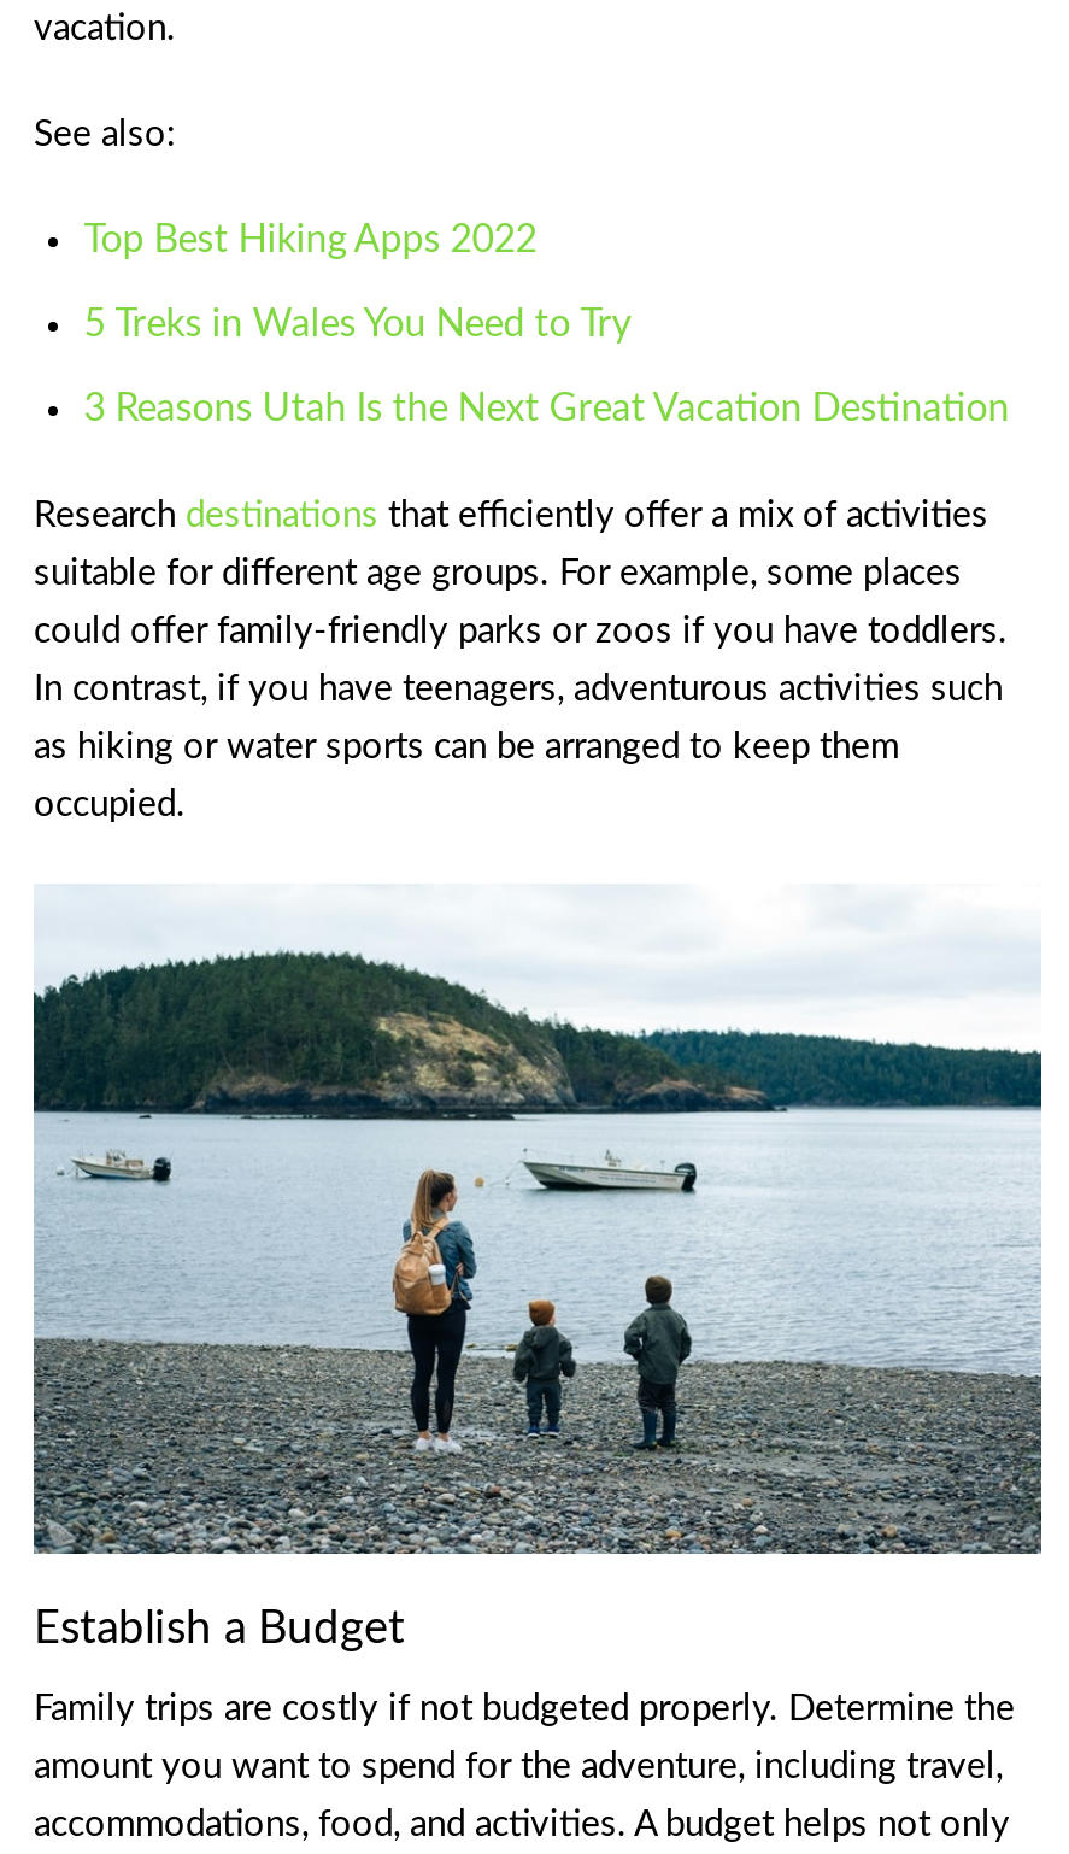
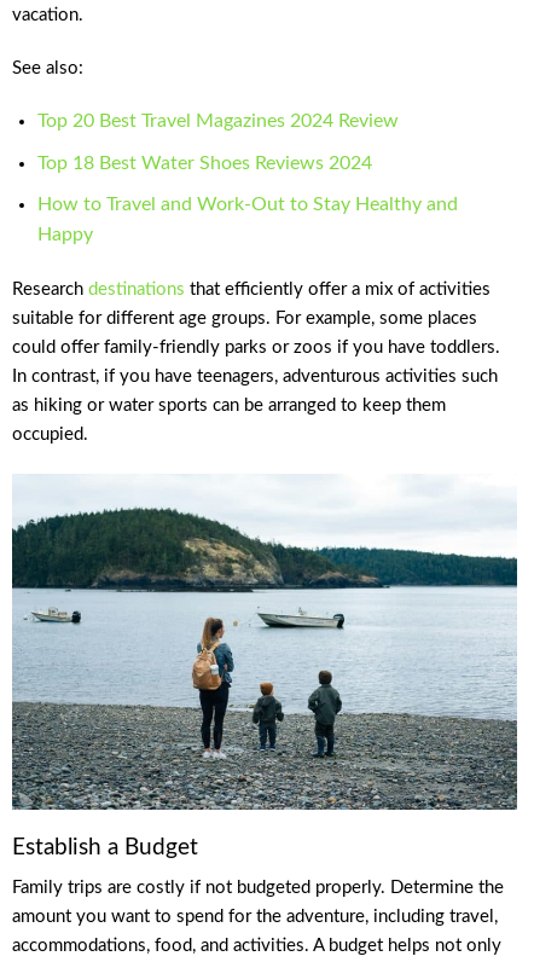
[84,221,1009,426] Top Best Hiking Apps 2022 | 5 Treks in Wales You Need to Try | 3 Reasons Utah Is the Next Great Vacation Destination -> [37,111,458,244] Top 20 Best Travel Magazines 2024 Review | Top 18 Best Water Shoes Reviews 2024 | How to Travel and Work-Out to Stay Healthy and | Happy

